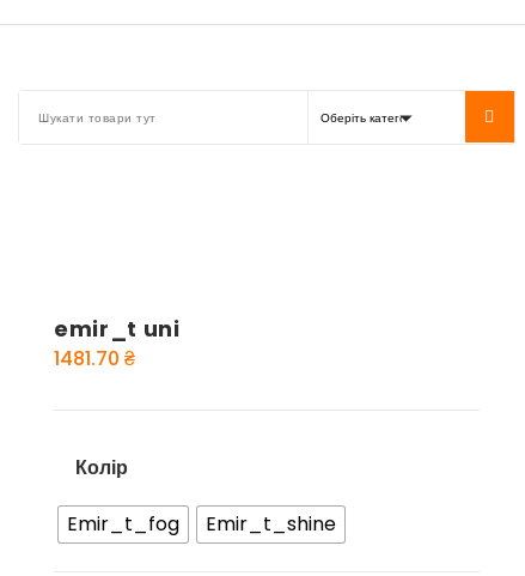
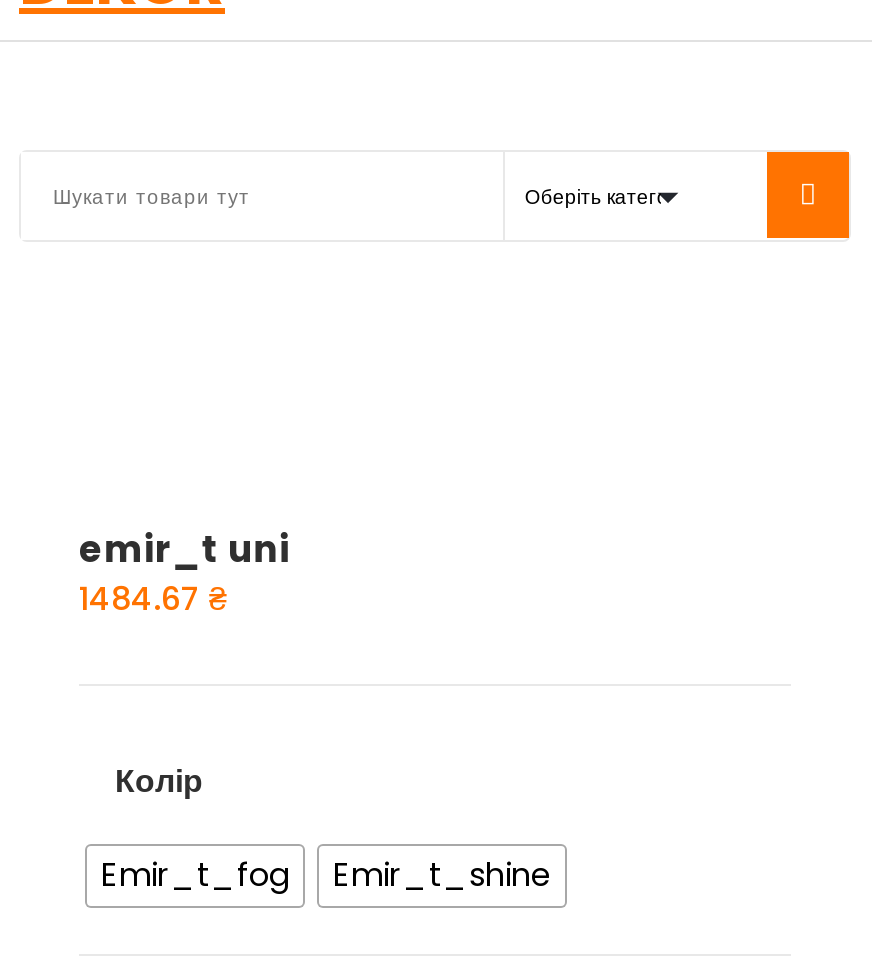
[54,345,135,373] 1481.70 ₴ -> [79,576,227,622] 1484.67 ₴

